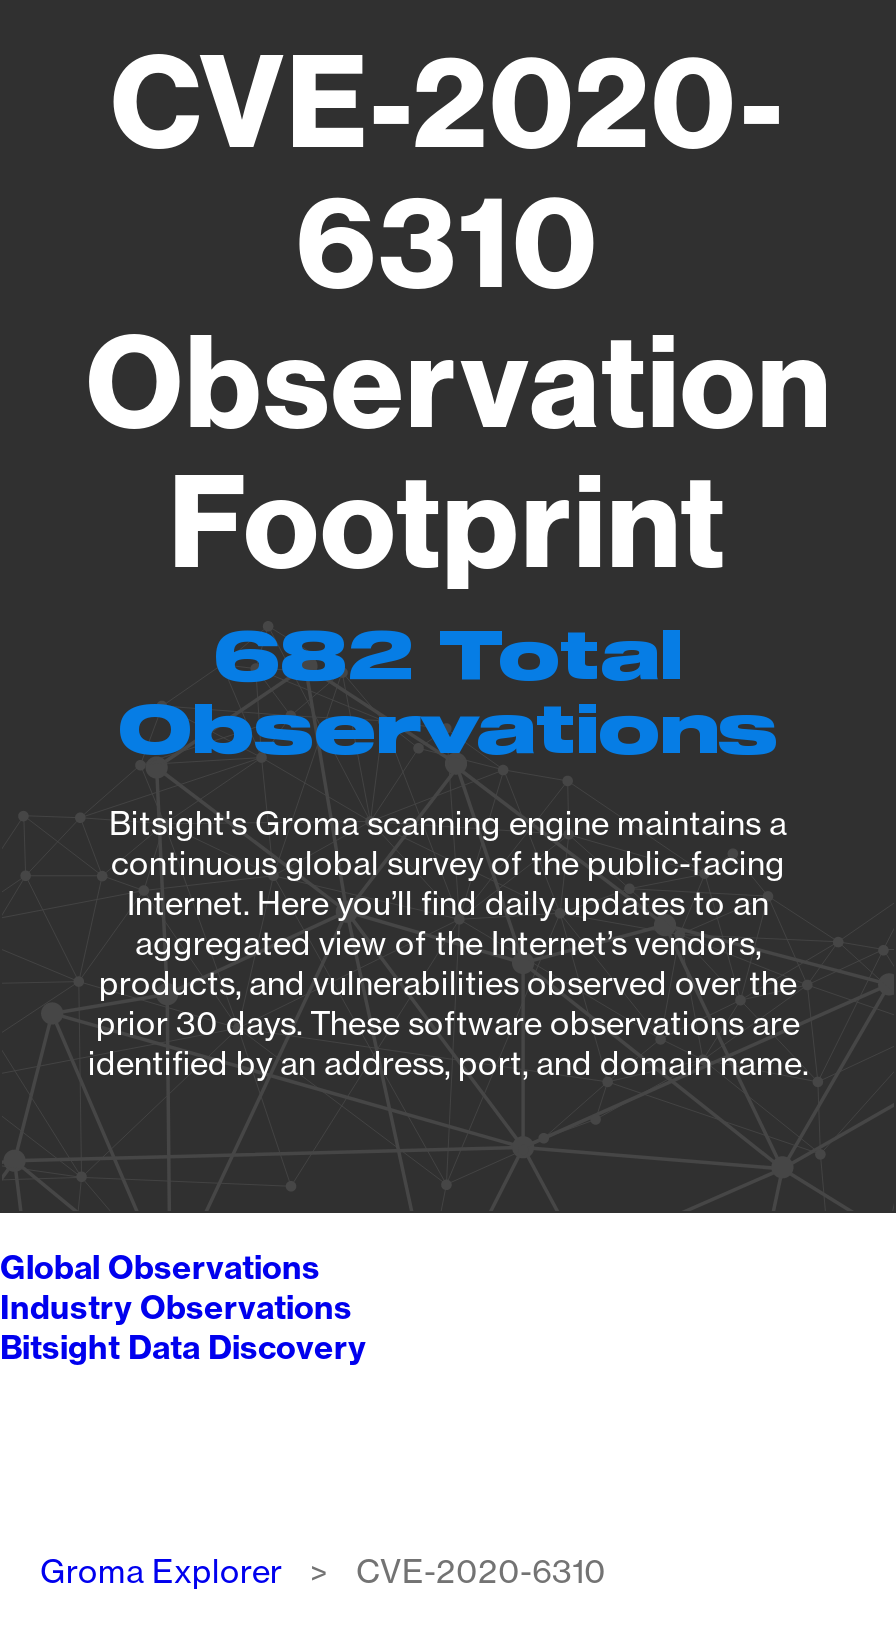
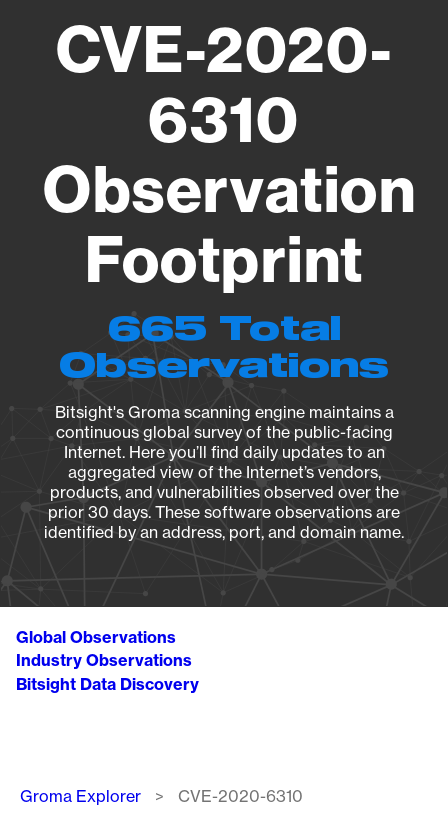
[214,625,682,693] 682 Total -> [107,313,340,347] 665 Total

